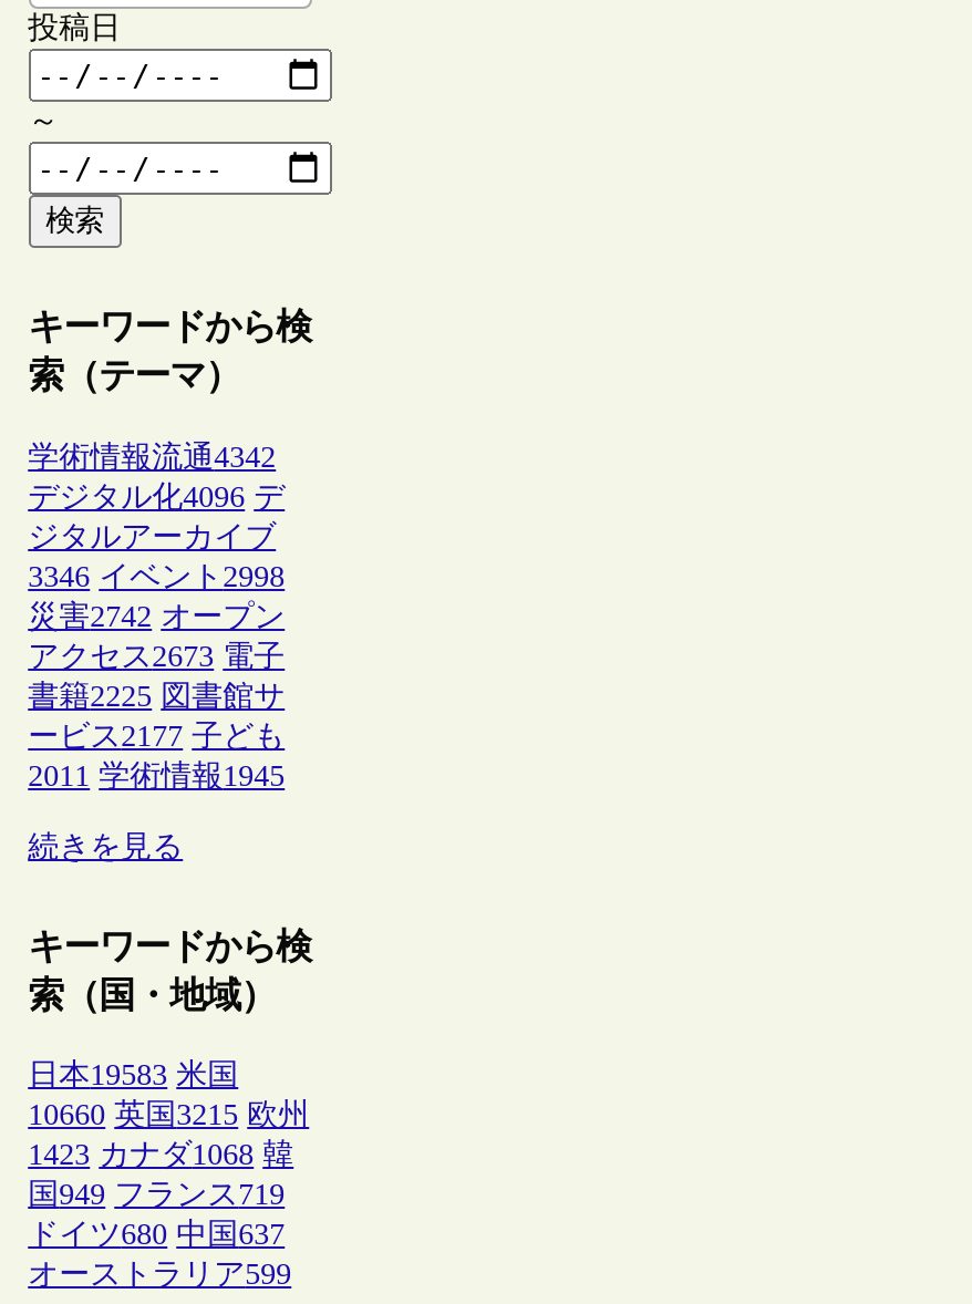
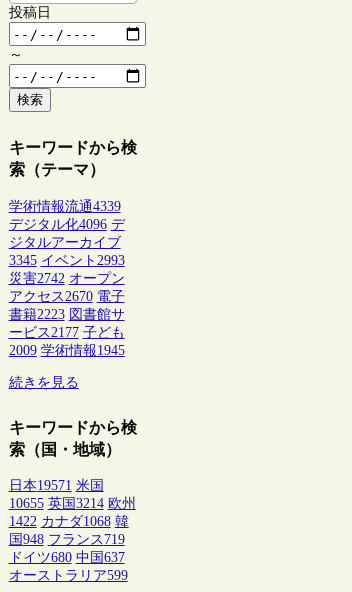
[28,440,276,473] 学術情報流通4342 -> [9,199,121,214] 学術情報流通4339
[28,559,285,592] 3346 イベント2998 -> [9,253,125,268] 3345 イベント2993
[28,639,285,672] アクセス2673 電子 -> [9,289,125,304] アクセス2670 電子
[28,679,285,712] 書籍2225 図書館サ -> [9,307,125,322] 書籍2223 図書館サ
[28,758,285,792] 2011 学術情報1945 -> [9,343,125,358] 2009 学術情報1945
[28,1059,238,1092] 日本19583 米国 -> [9,478,104,493] 日本19571 米国
[28,1099,309,1132] 10660 英国3215 欧州 -> [9,496,136,511] 10655 英国3214 欧州
[28,1138,294,1172] 1423 カナダ1068 韓 -> [9,514,129,529] 1422 カナダ1068 韓
[28,1178,285,1211] 国949 フランス719 -> [9,532,125,547] 国948 フランス719

